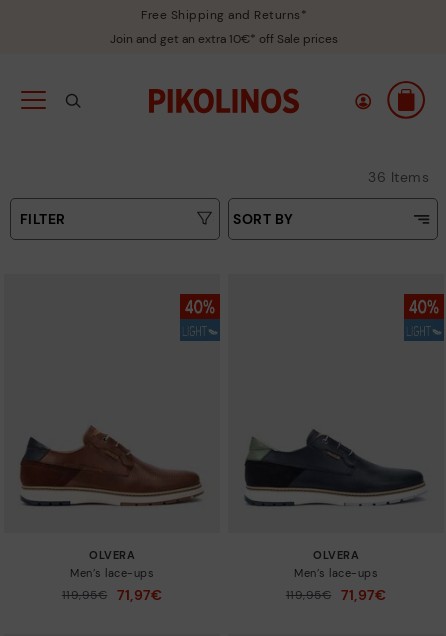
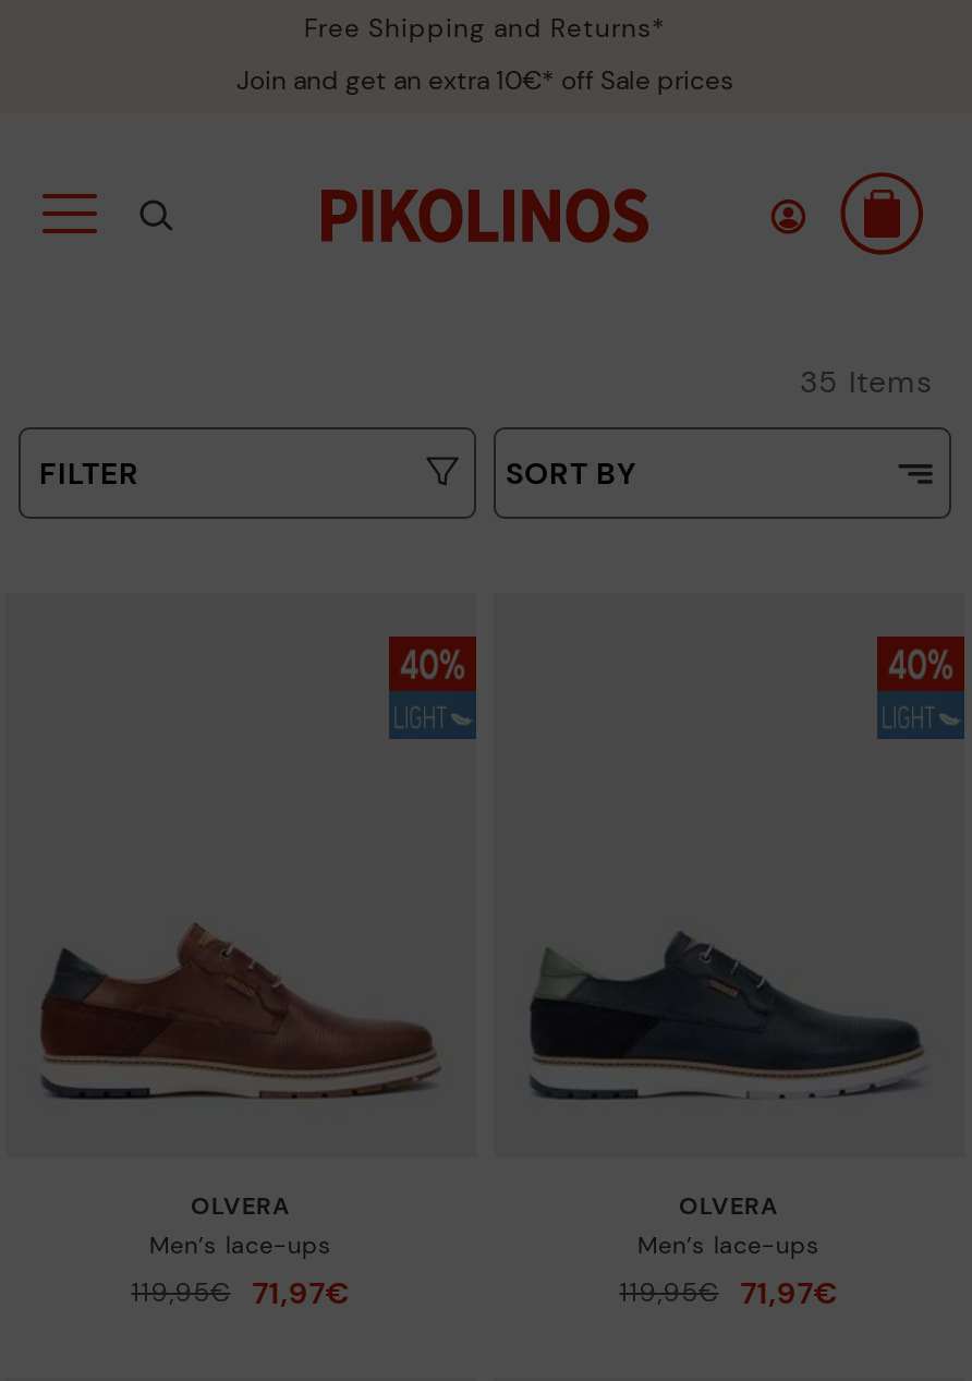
[368,168,429,186] 36 Items -> [800,362,933,401] 35 Items

